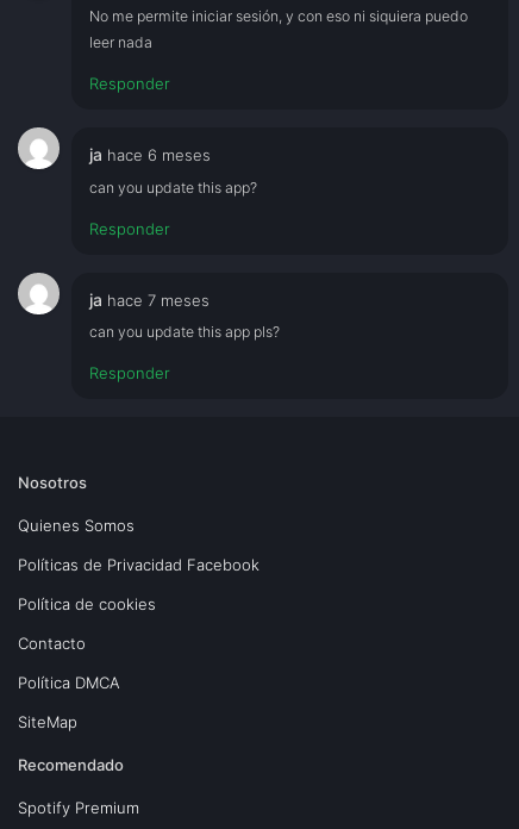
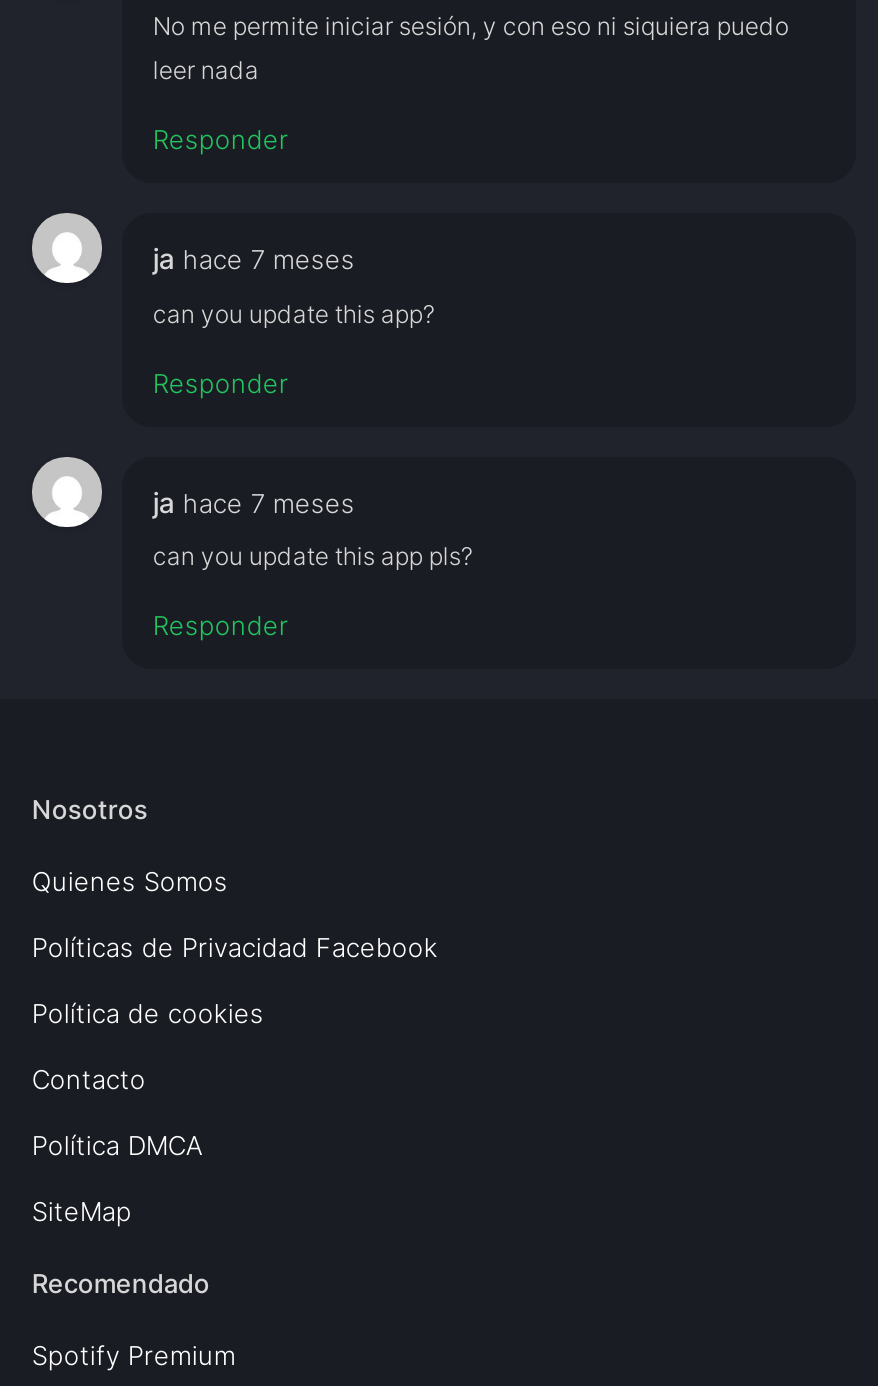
[90,144,211,165] ja hace 6 meses -> [153,242,355,276] ja hace 7 meses

